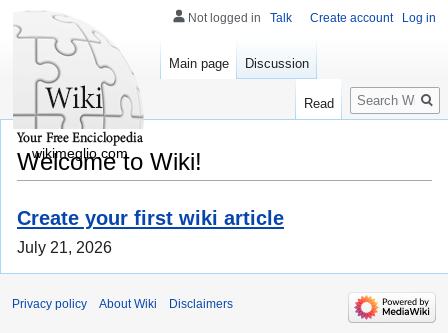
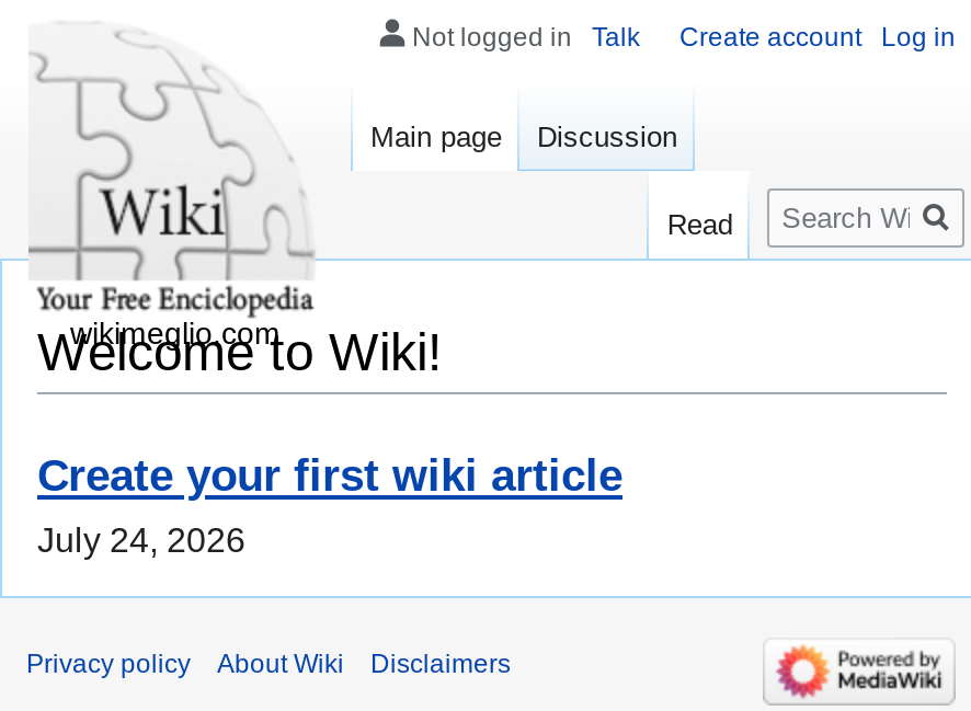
[17,239,112,256] July 21, 2026 -> [37,522,245,559] July 24, 2026

